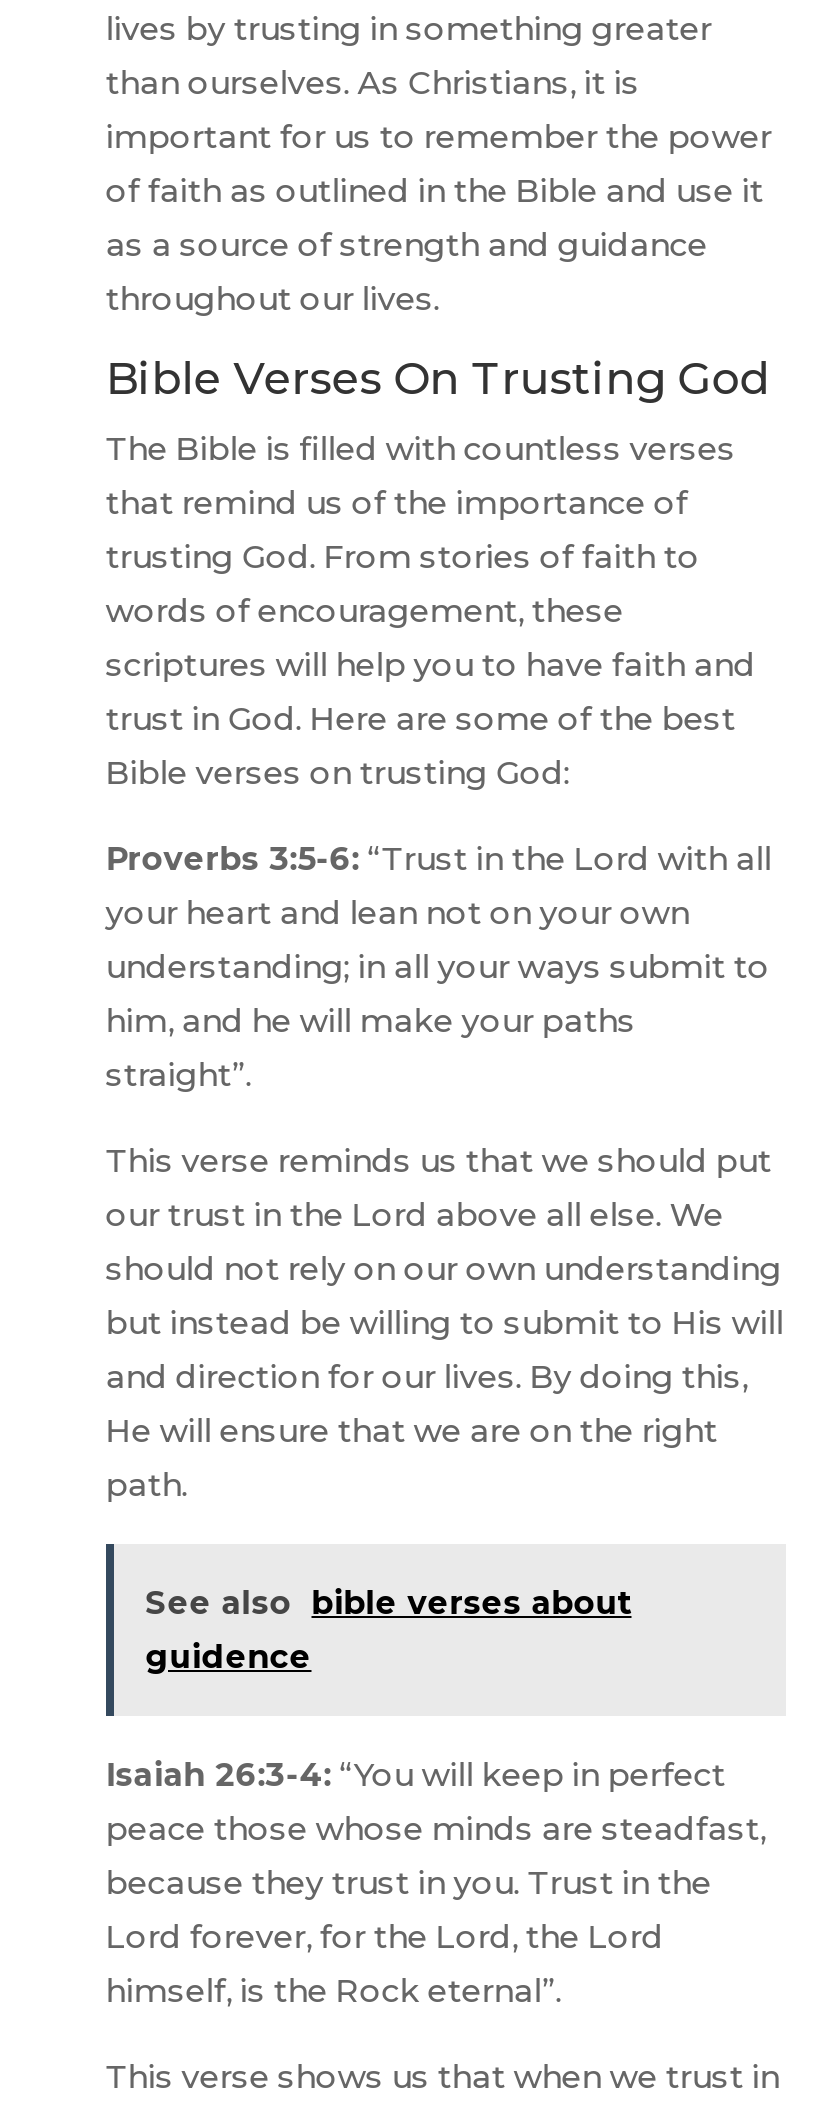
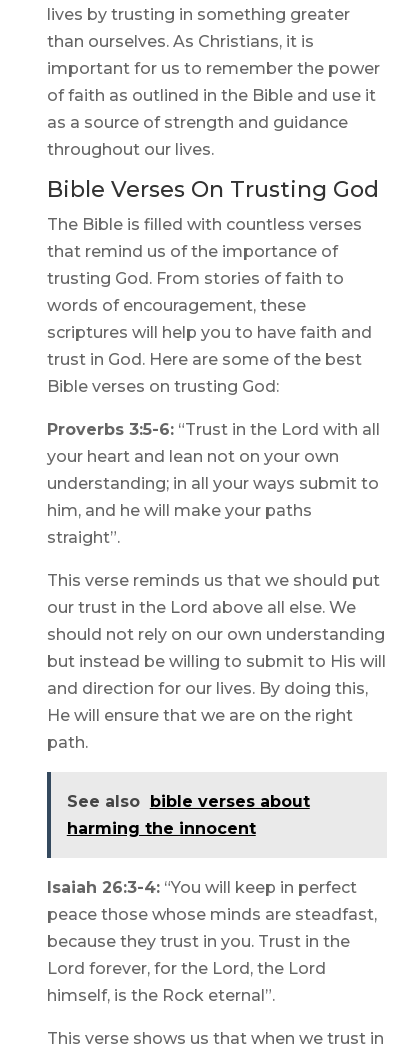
[146,1638,312,1676] guidence -> [67,819,256,838] harming the innocent

